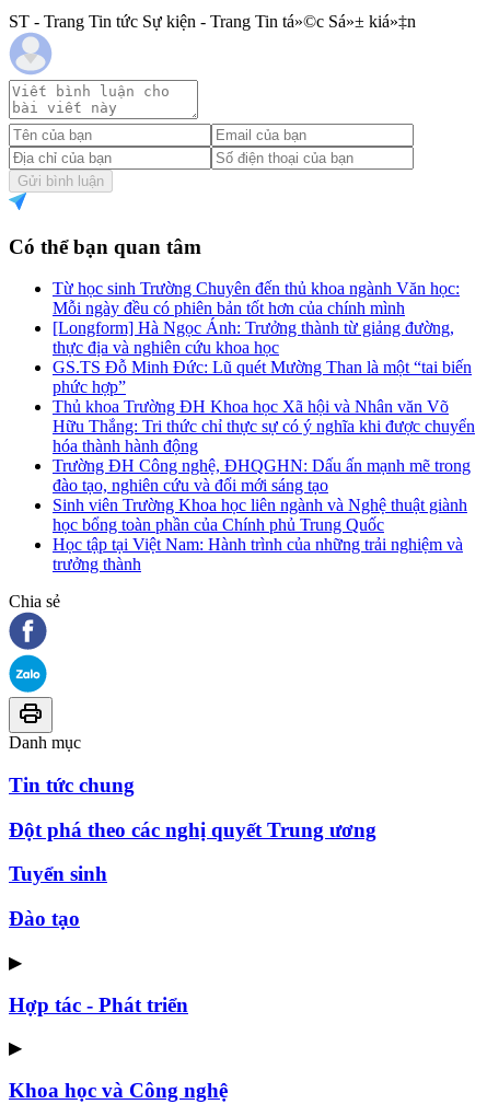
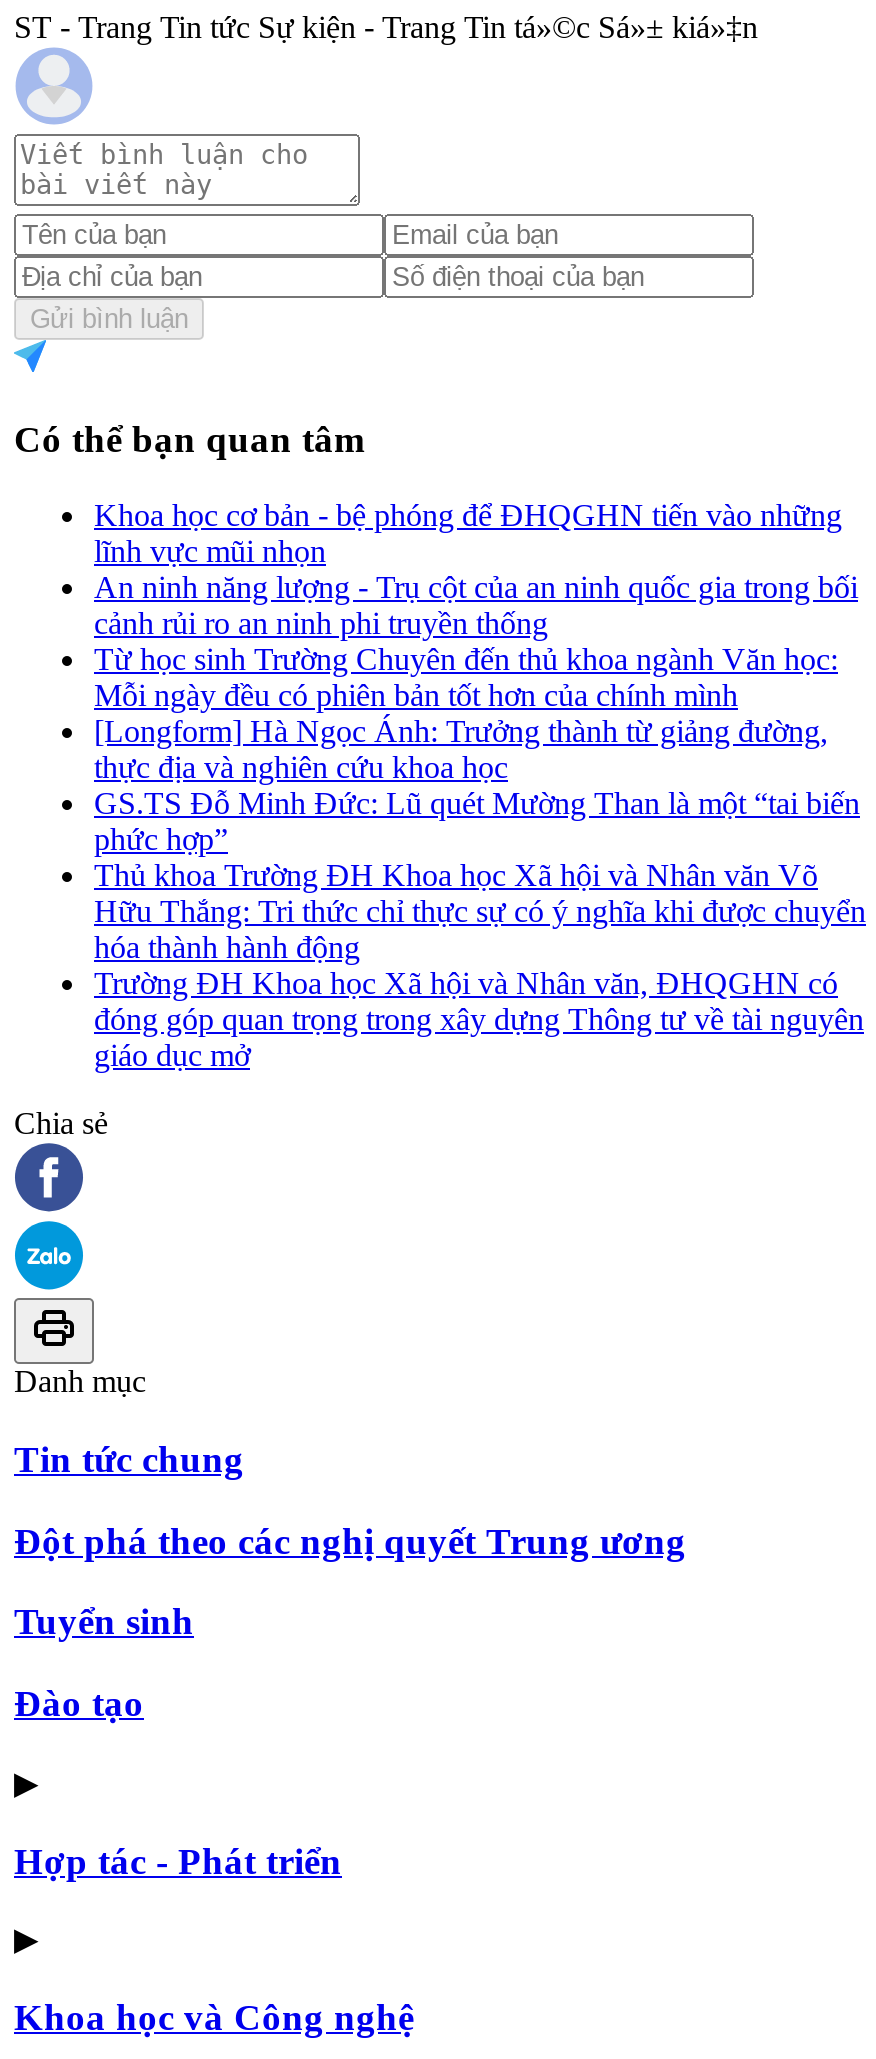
none -> [94,499,858,641] Khoa học cơ bản - bệ phóng để ĐHQGHN tiến vào những | lĩnh vực mũi nhọn | An ninh năng lượng - Trụ cột của an ninh quốc gia trong bối | cảnh rủi ro an ninh phi truyền thống
moved [53,279,475,455] -> [94,643,866,965]: Từ học sinh Trường Chuyên đến thủ khoa ngành Văn học: | Mỗi ngày đều có phiên bản tốt hơn của chính mình | [Longform] Hà Ngọc Ánh: Trưởng thành từ giảng đường, | ... | Hữu Thắng: Tri thức chỉ thực sự có ý nghĩa khi được chuyển | hóa thành hành động
[53,457,471,574] Trường ĐH Công nghệ, ĐHQGHN: Dấu ấn mạnh mẽ trong | đào tạo, nghiên cứu và đổi mới sáng tạo | Sinh viên Trường Khoa học liên ngành và Nghệ thuật giành | học bổng toàn phần của Chính phủ Trung Quốc | Học tập tại Việt Nam: Hành trình của những trải nghiệm và | trưởng thành -> [94,967,864,1073] Trường ĐH Khoa học Xã hội và Nhân văn, ĐHQGHN có | đóng góp quan trọng trong xây dựng Thông tư về tài nguyên | giáo dục mở

